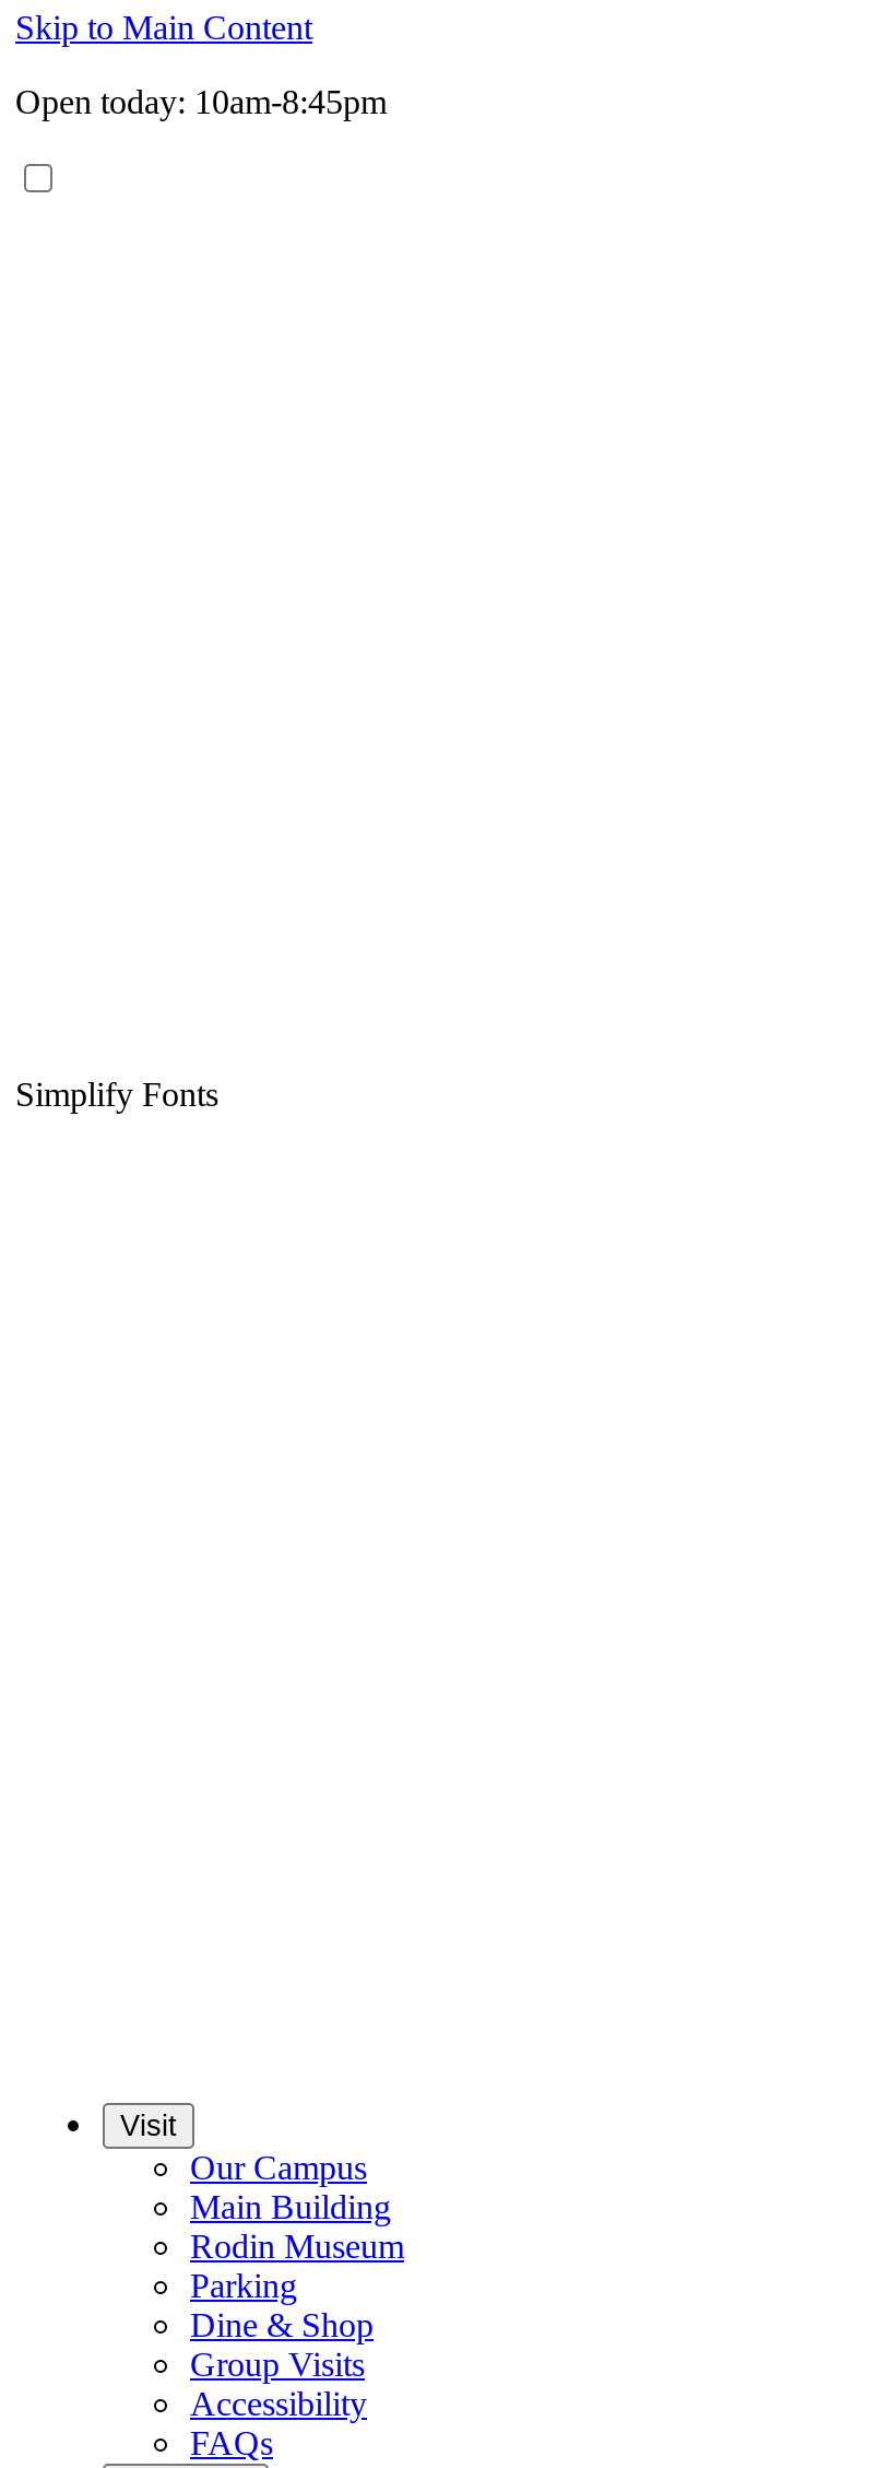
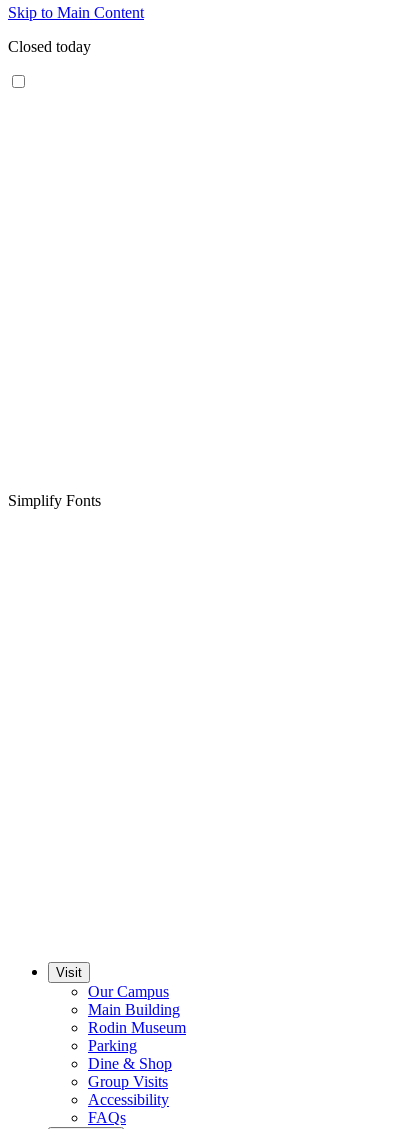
[15,83,387,120] Open today: 10am-8:45pm -> [8,38,91,55] Closed today

